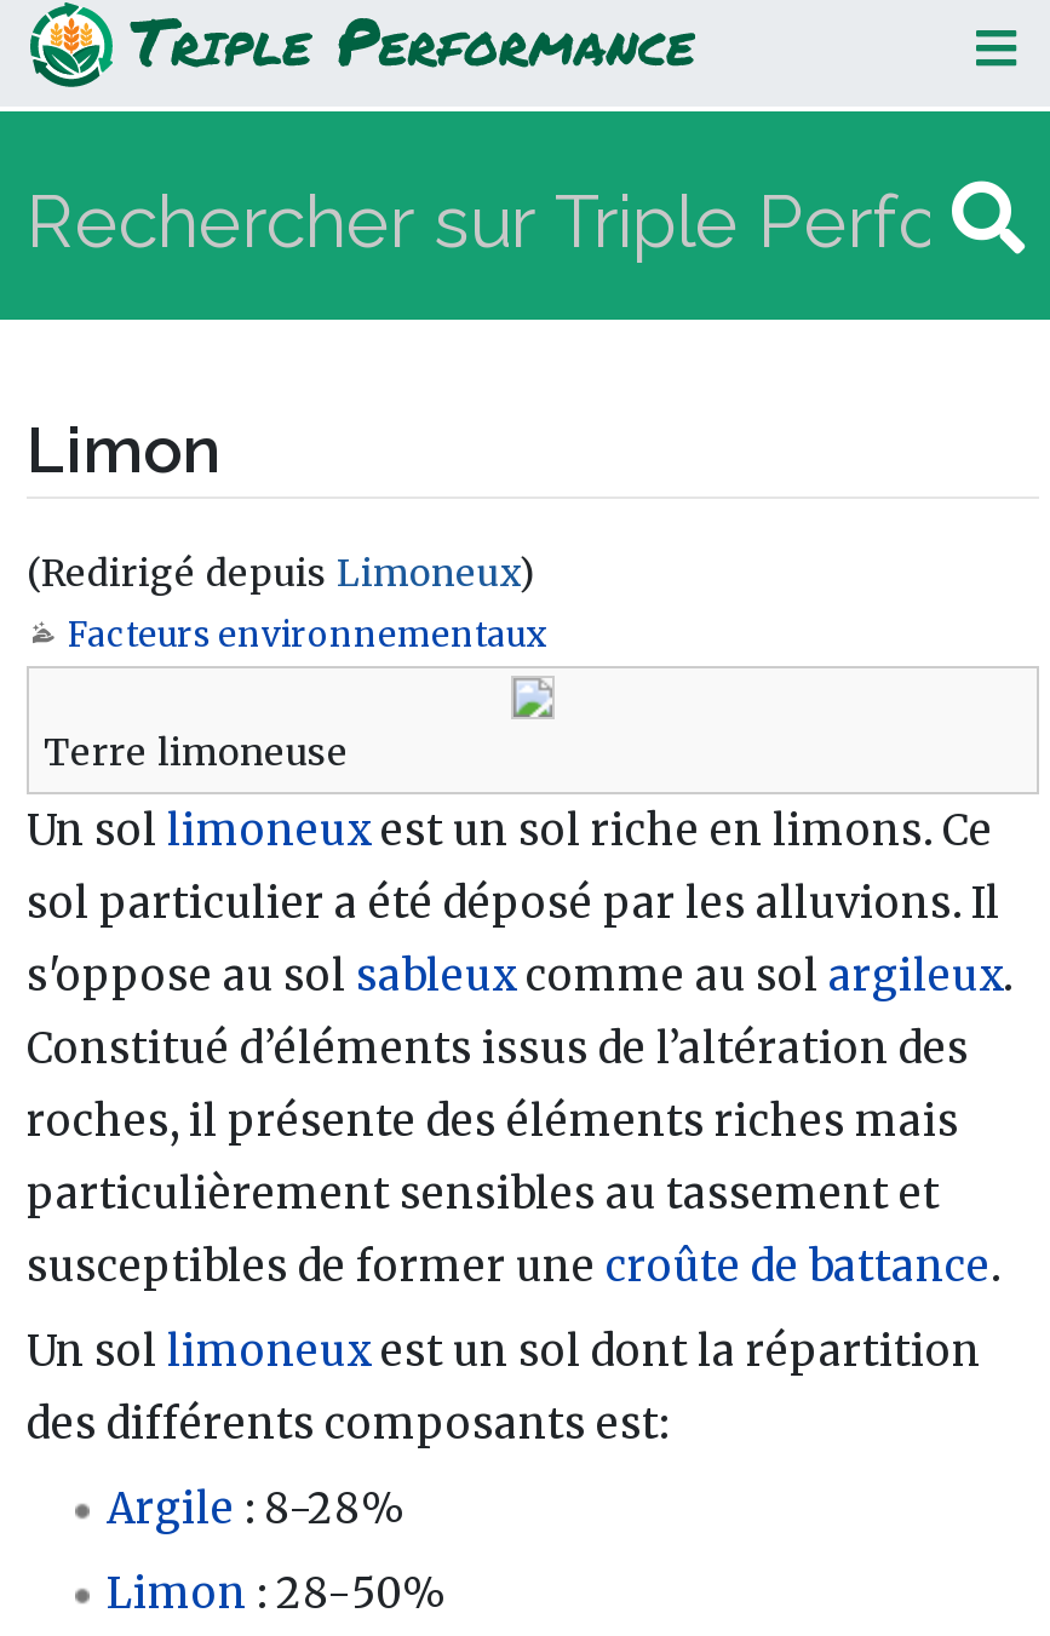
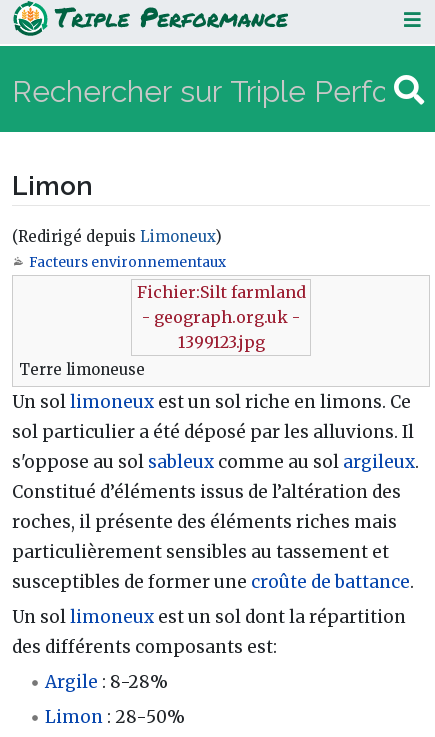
none -> [136,282,305,352] Fichier:Silt farmland | - geograph.org.uk - | 1399123.jpg

